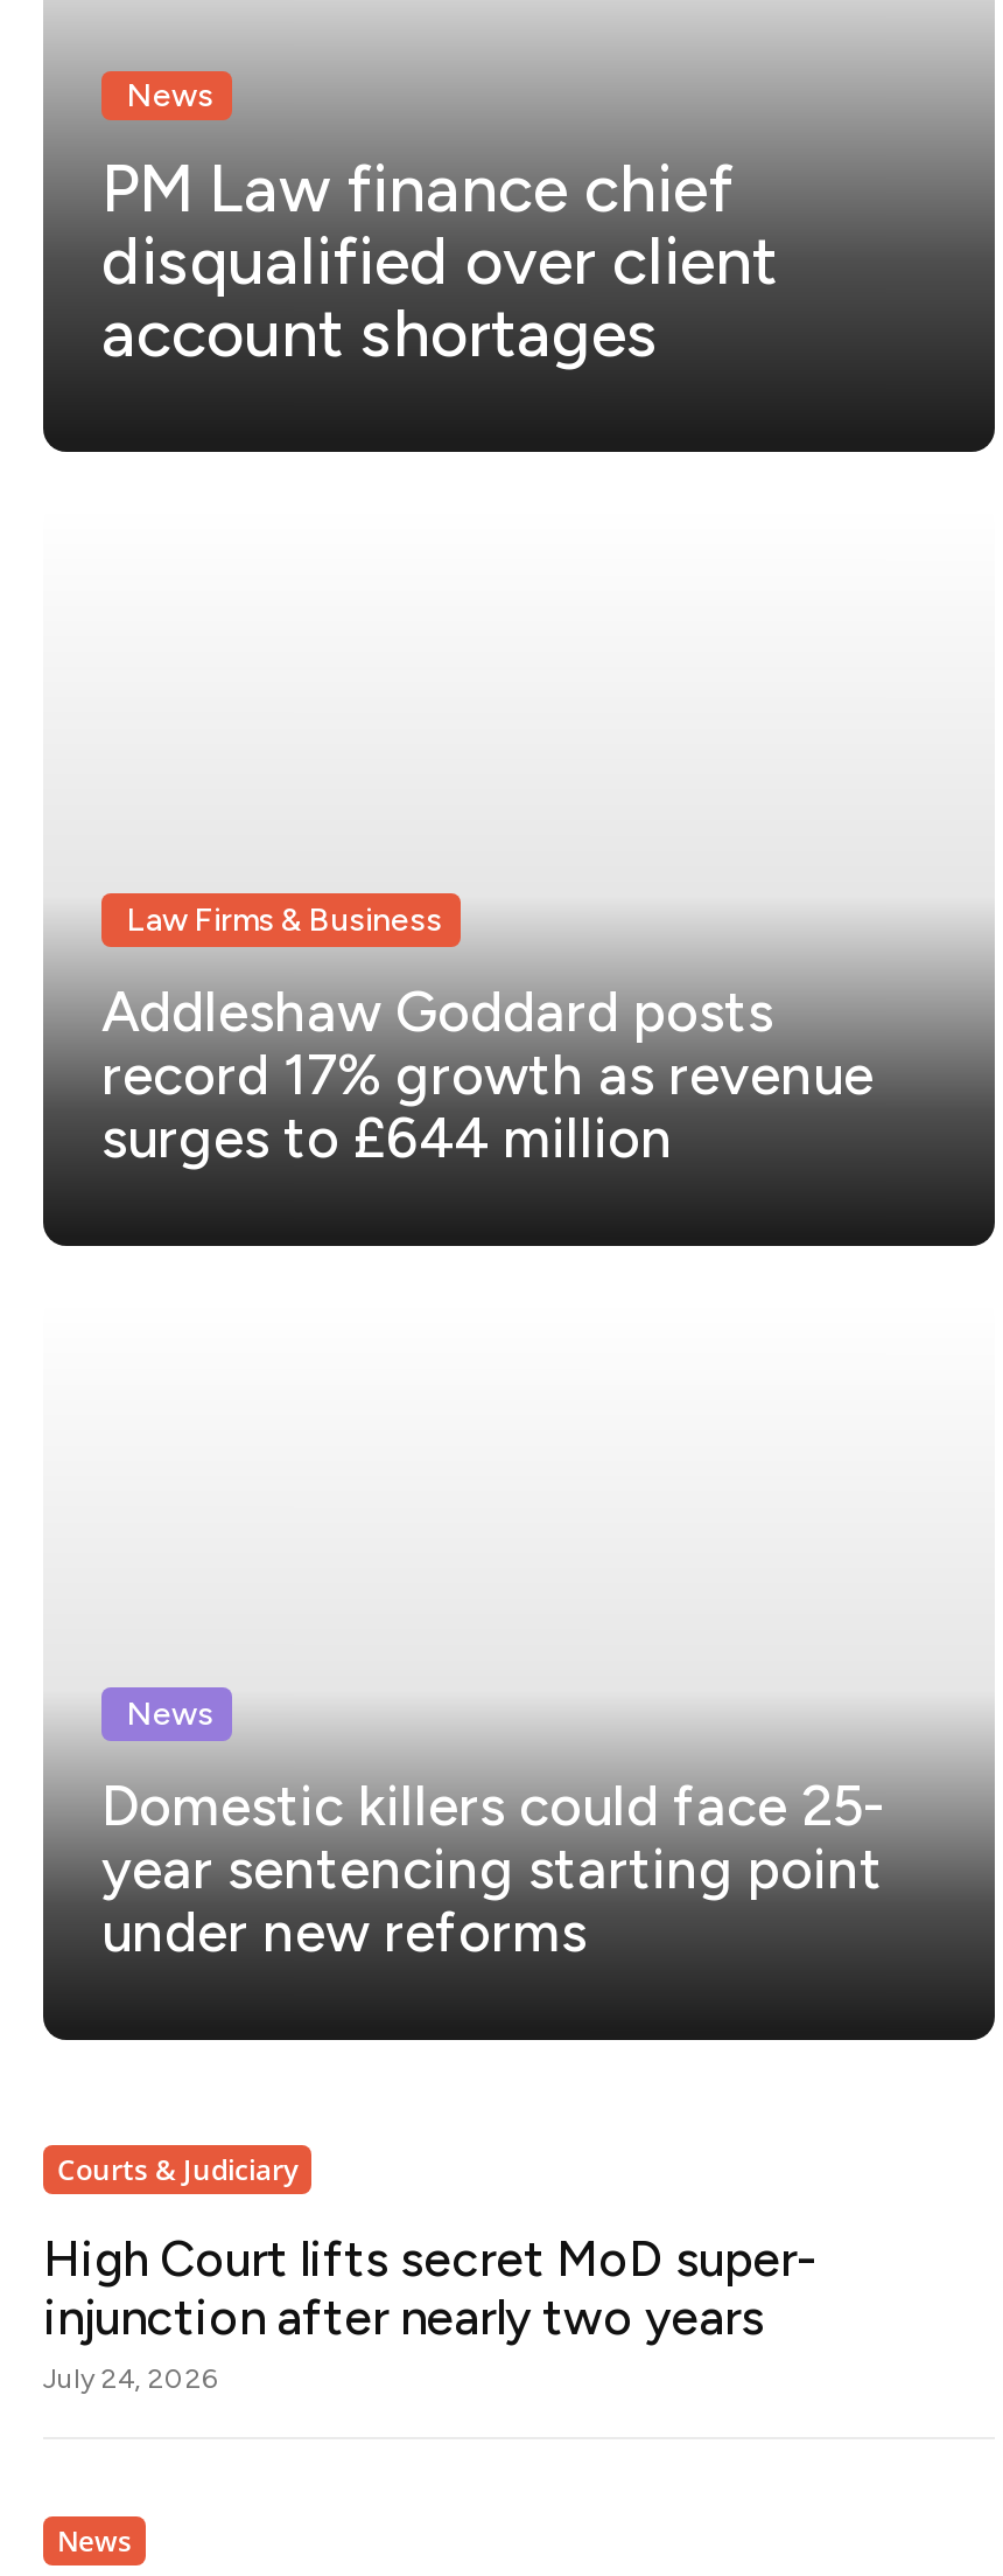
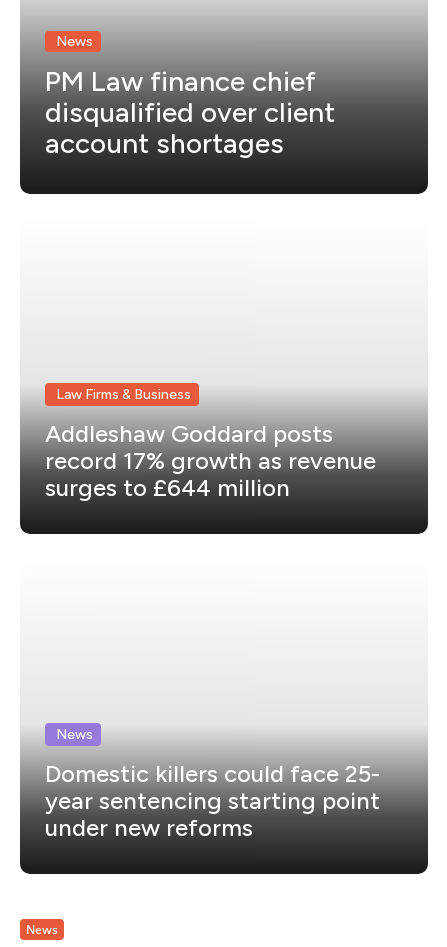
[43,2150,815,2395] Courts & Judiciary | High Court lifts secret MoD super- | injunction after nearly two years | July 24, 2026 -> none

